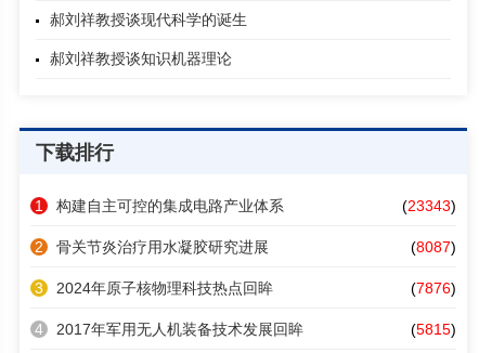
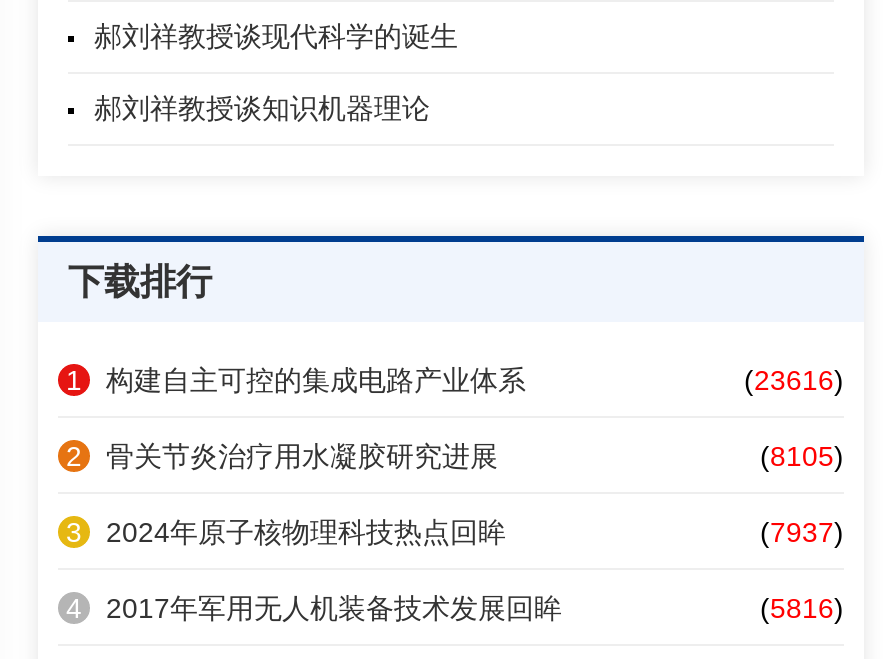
[402,198,456,215] (23343) -> [744,365,844,397] (23616)
[411,239,456,256] (8087) -> [760,441,844,473] (8105)
[411,280,456,297] (7876) -> [760,517,844,549] (7937)
[411,321,456,338] (5815) -> [760,593,844,625] (5816)

